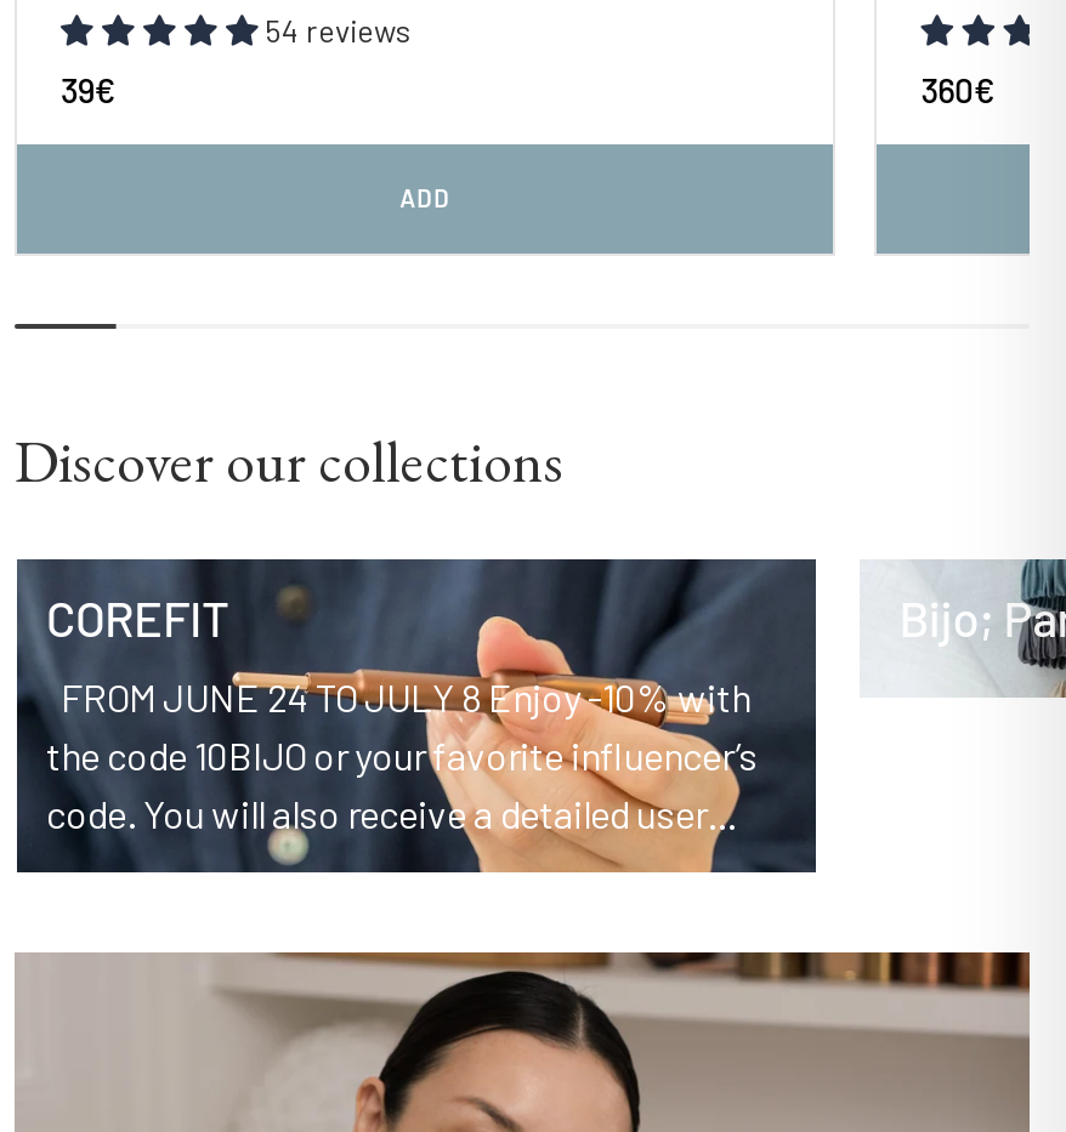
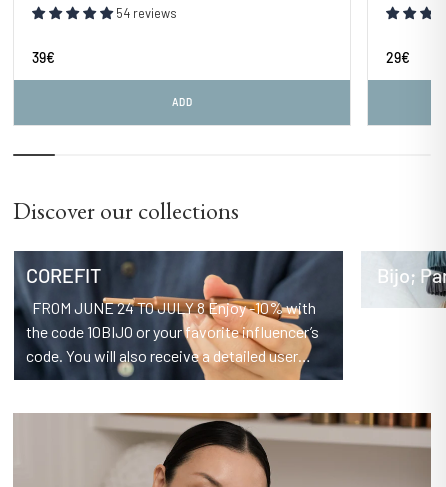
[921,70,995,111] 360€ -> [386,49,410,66] 29€

